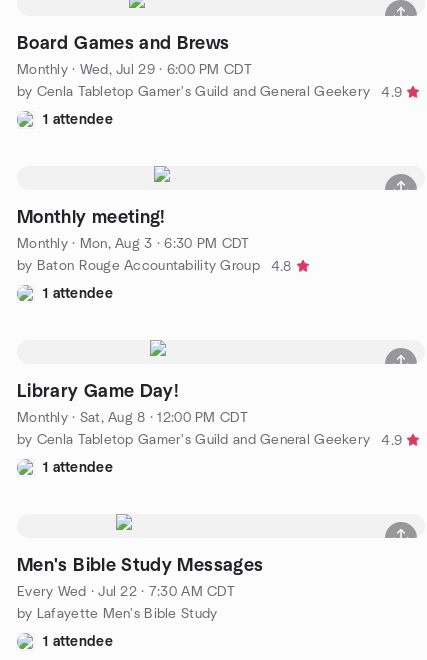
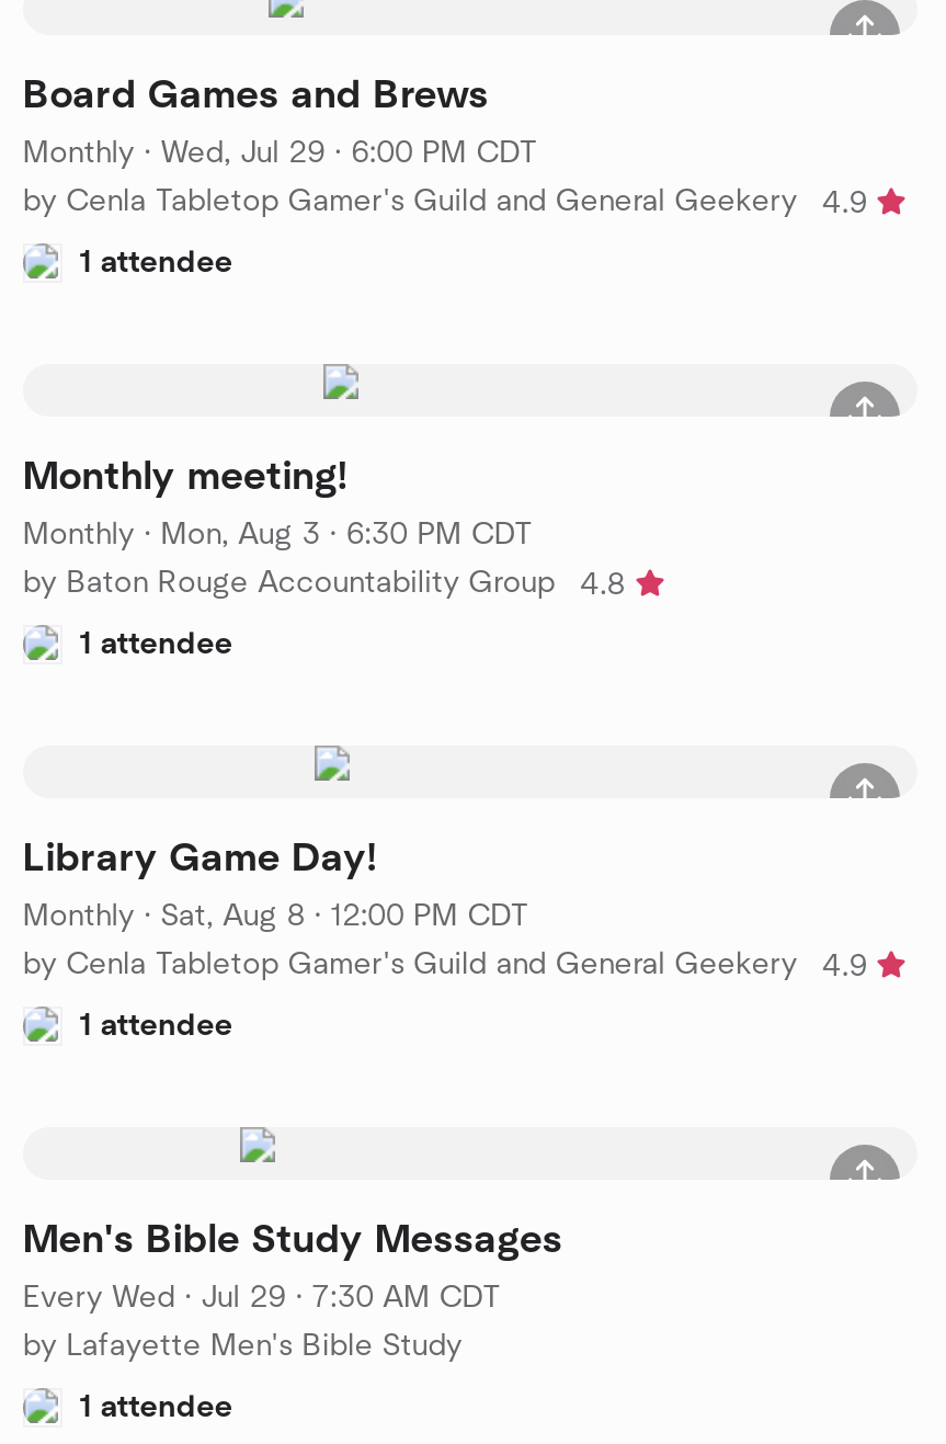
[17,584,235,598] Every Wed · Jul 22 · 7:30 AM CDT -> [23,1282,501,1312] Every Wed · Jul 29 · 7:30 AM CDT

